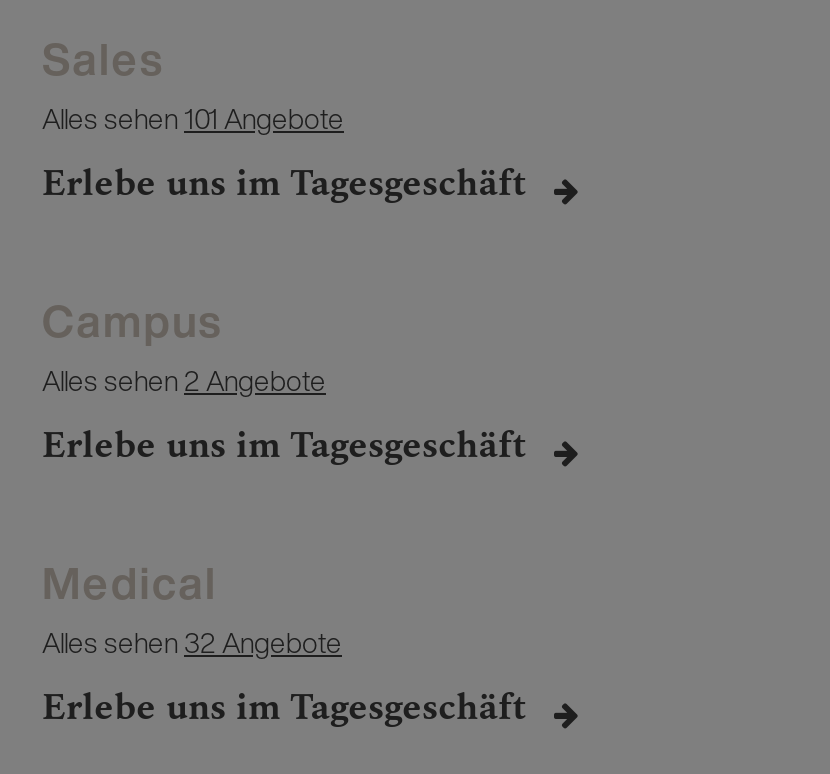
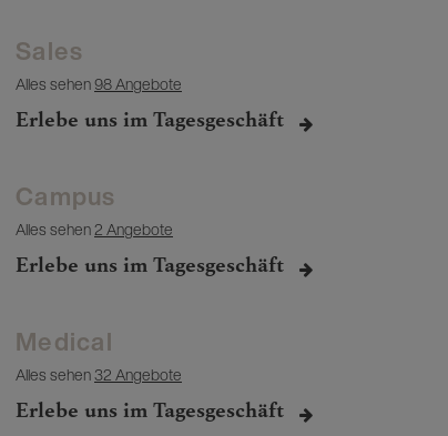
[42,97,344,139] Alles sehen 101 Angebote -> [16,72,182,95] Alles sehen 98 Angebote

